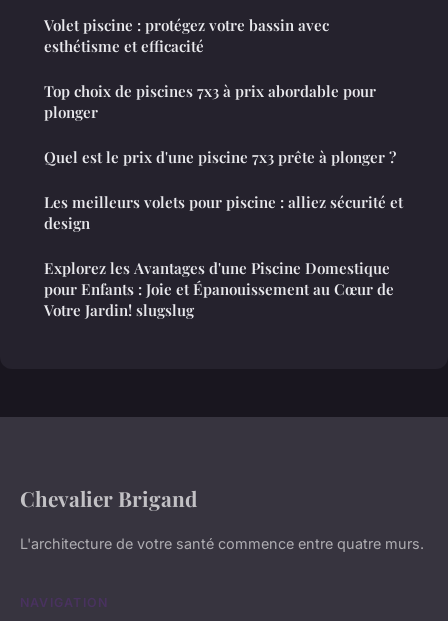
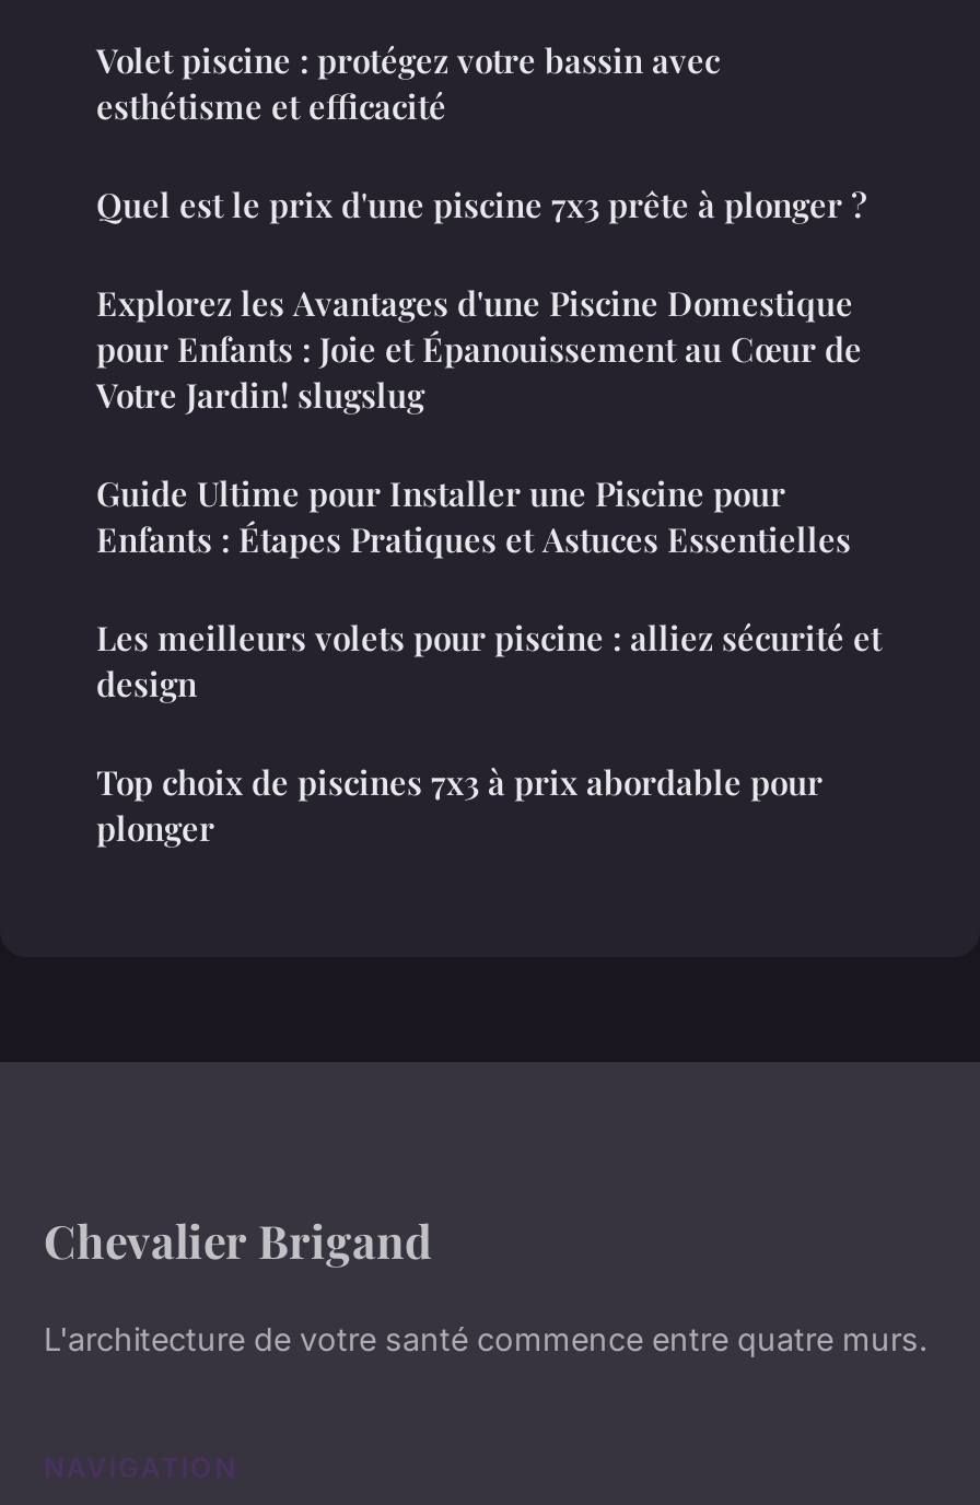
moved [44,81,376,122] -> [96,760,822,850]: Top choix de piscines 7x3 à prix abordable pour | plonger
moved [44,147,396,167] -> [96,183,866,227]: Quel est le prix d'une piscine 7x3 prête à plonger ?
moved [44,192,403,233] -> [96,616,882,706]: Les meilleurs volets pour piscine : alliez sécurité et | design
moved [44,258,394,320] -> [96,281,862,417]: Explorez les Avantages d'une Piscine Domestique | pour Enfants : Joie et Épanouissement au Cœur de | Votre Jardin! slugslug
none -> [96,472,851,561] Guide Ultime pour Installer une Piscine pour | Enfants : Étapes Pratiques et Astuces Essentielles

